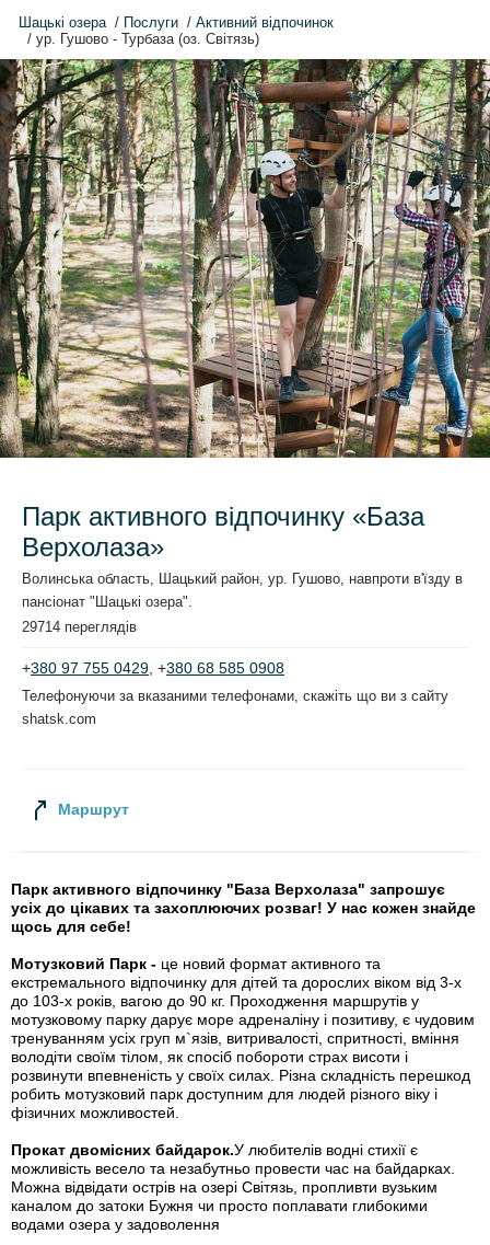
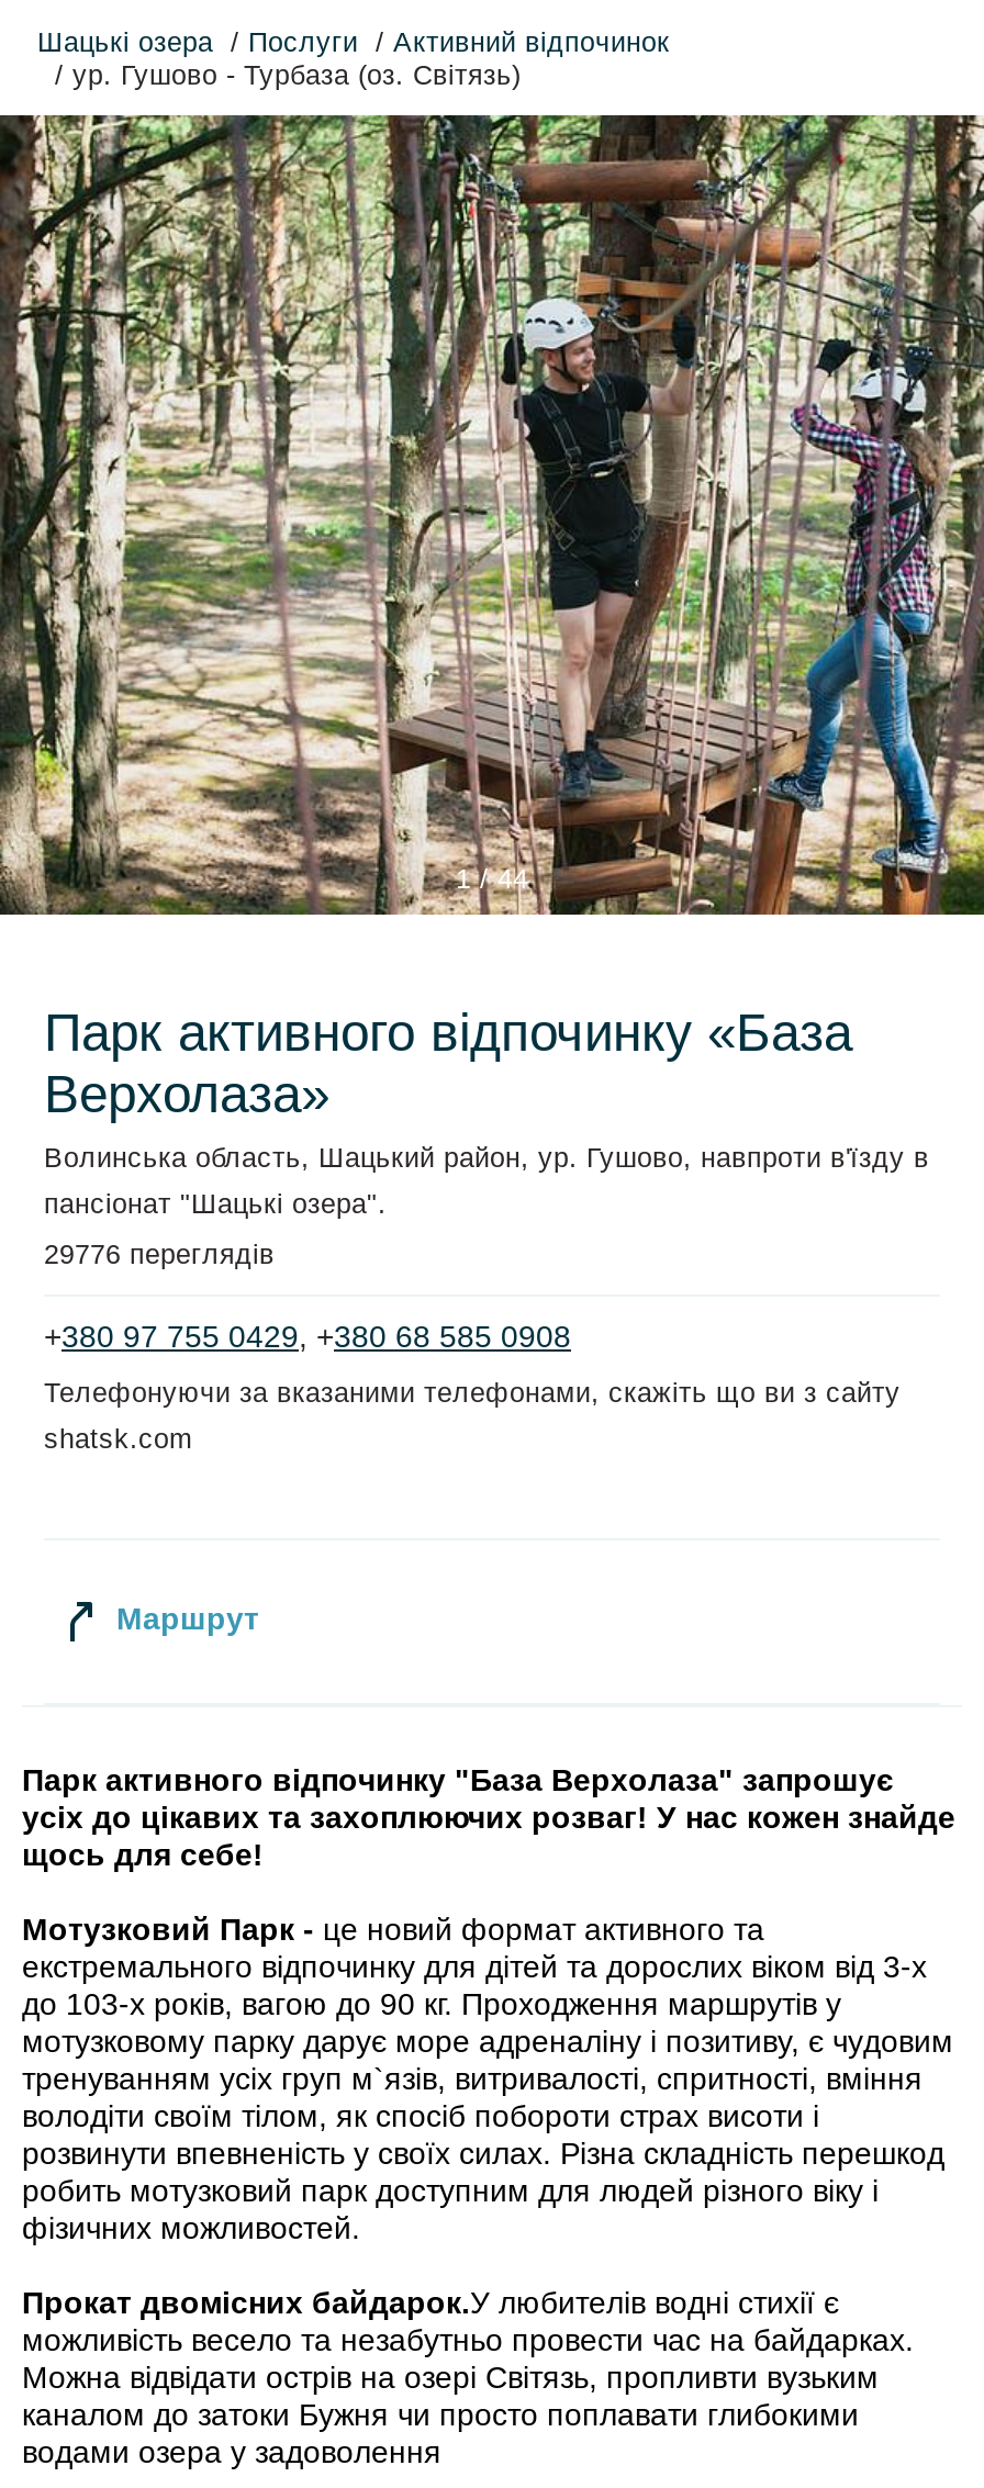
[22,620,137,636] 29714 переглядів -> [44,1241,275,1271] 29776 переглядів

